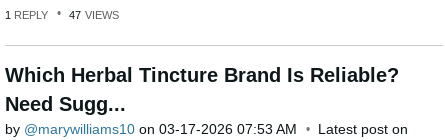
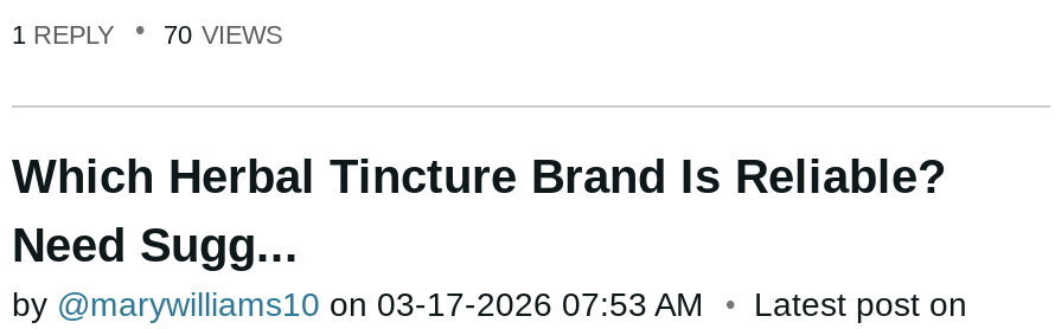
[5,9,119,21] 1 REPLY 47 VIEWS -> [12,19,282,48] 1 REPLY 70 VIEWS

